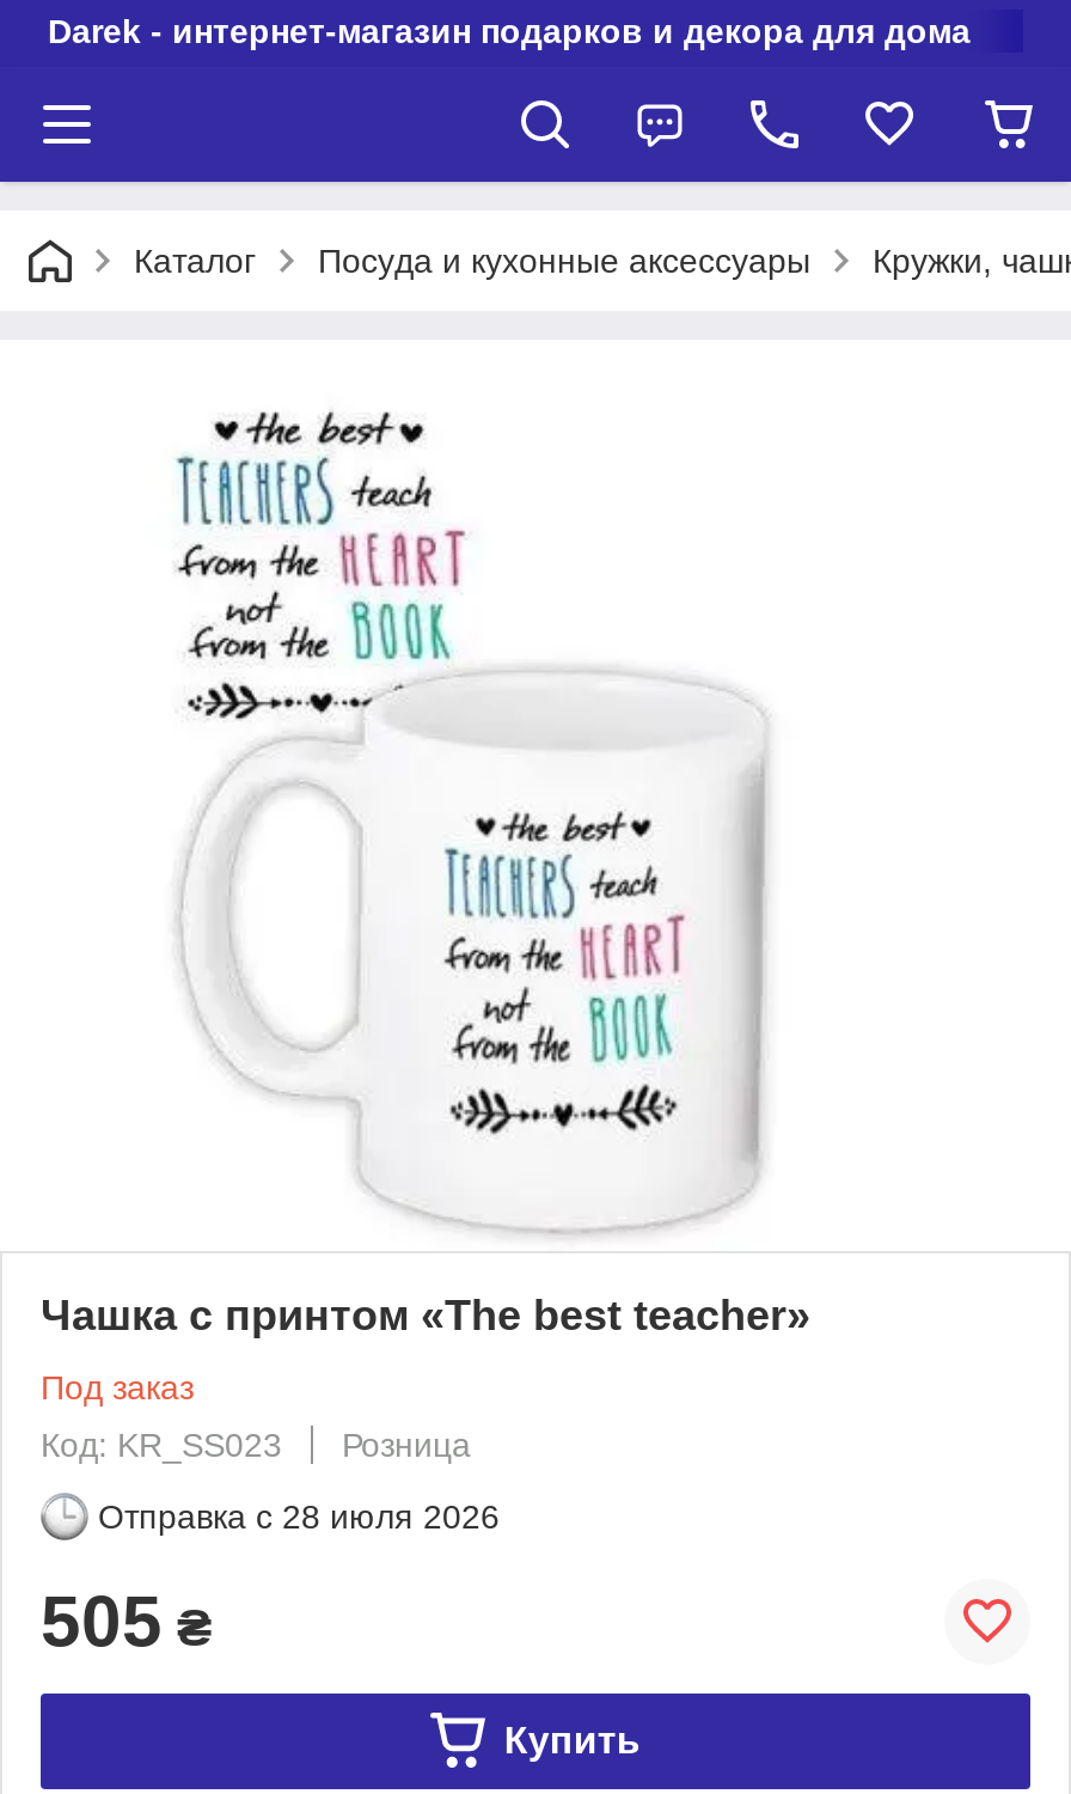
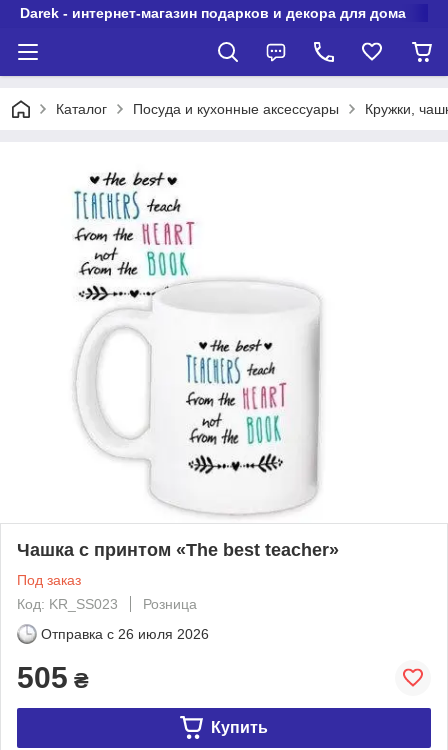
[98,1497,500,1535] Отправка с 28 июля 2026 -> [41,626,209,642] Отправка с 26 июля 2026

